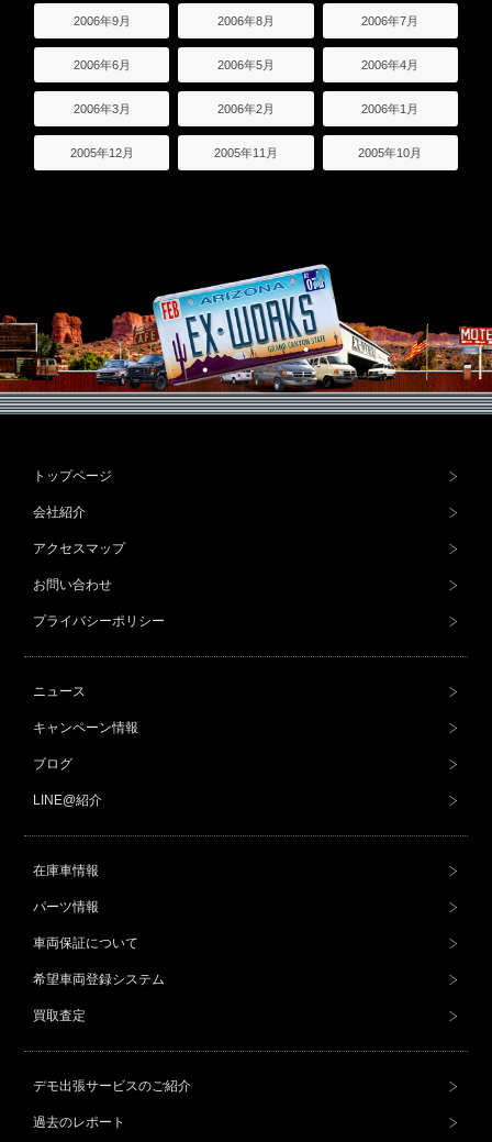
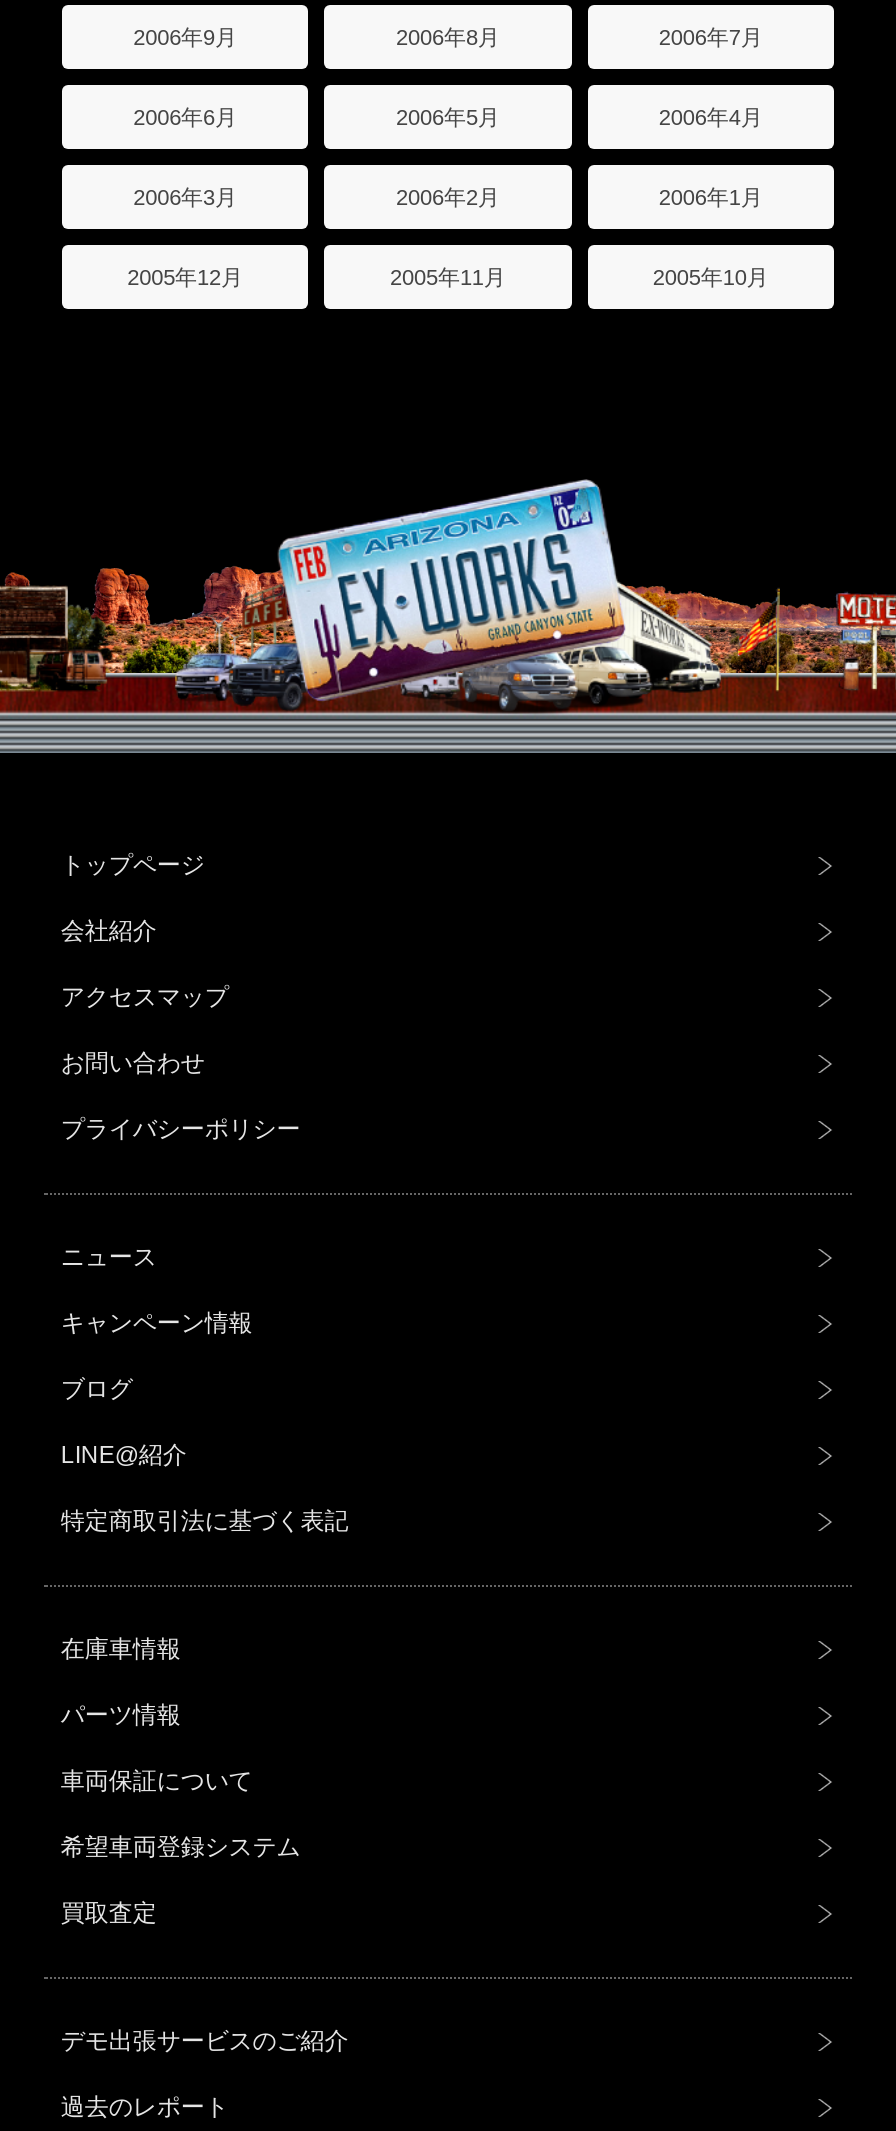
none -> [61,1508,348,1536] 特定商取引法に基づく表記

